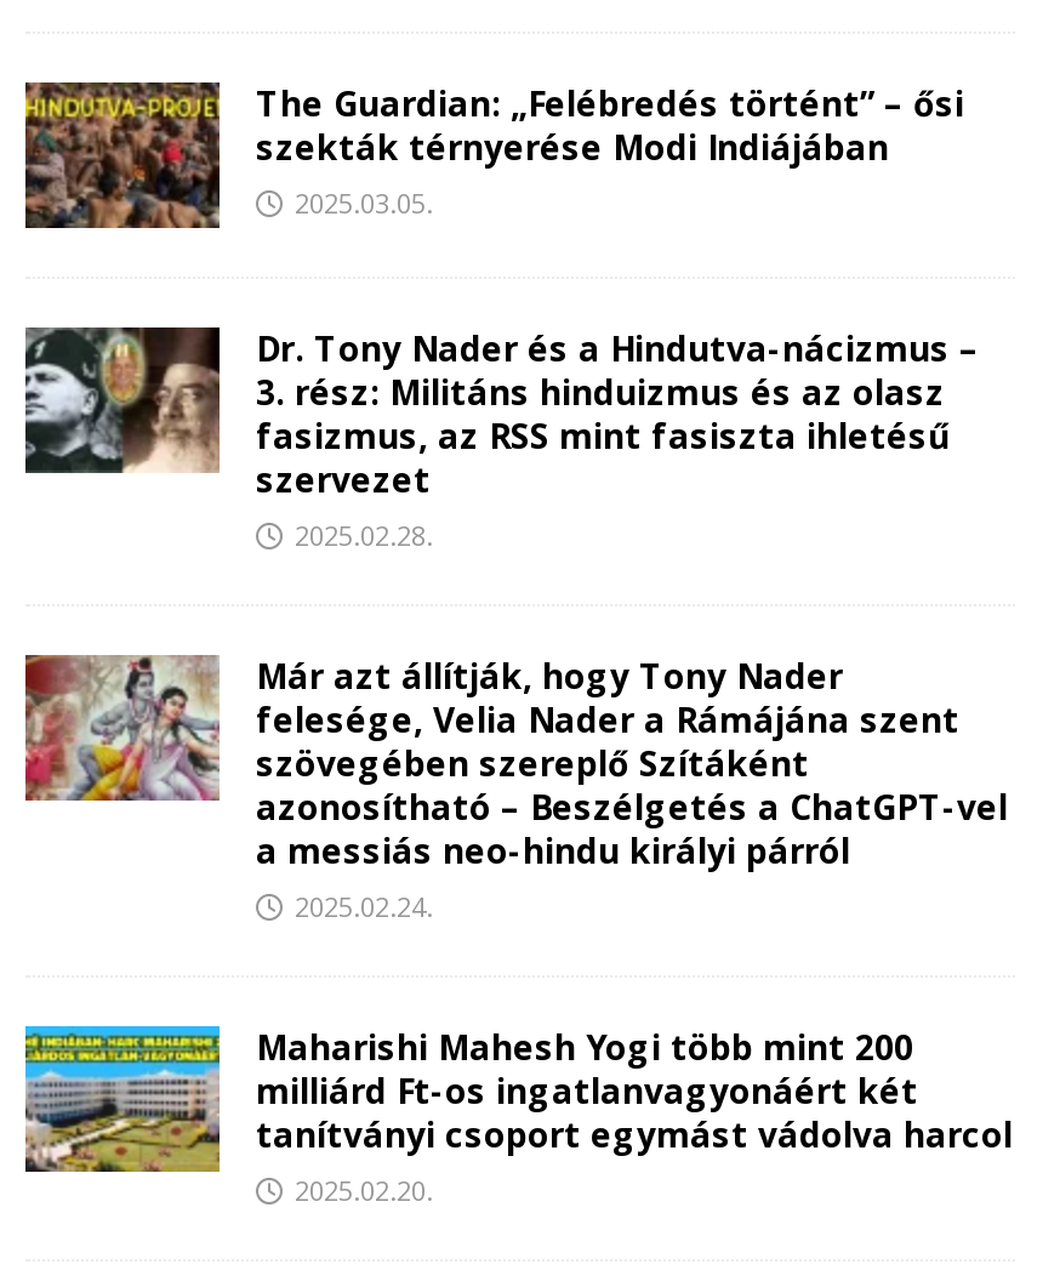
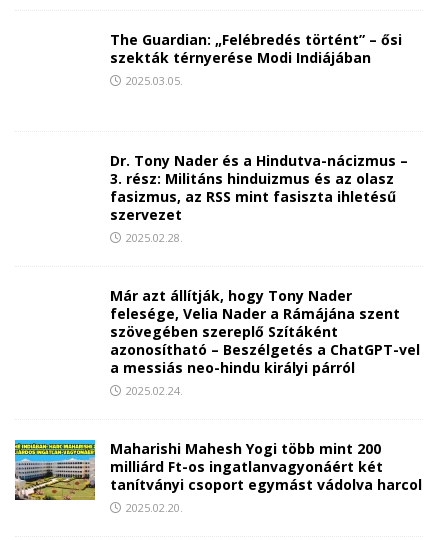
[23,80,222,230] [image] -> none
[23,325,222,475] [image] -> none
[23,653,222,803] [image] -> none

